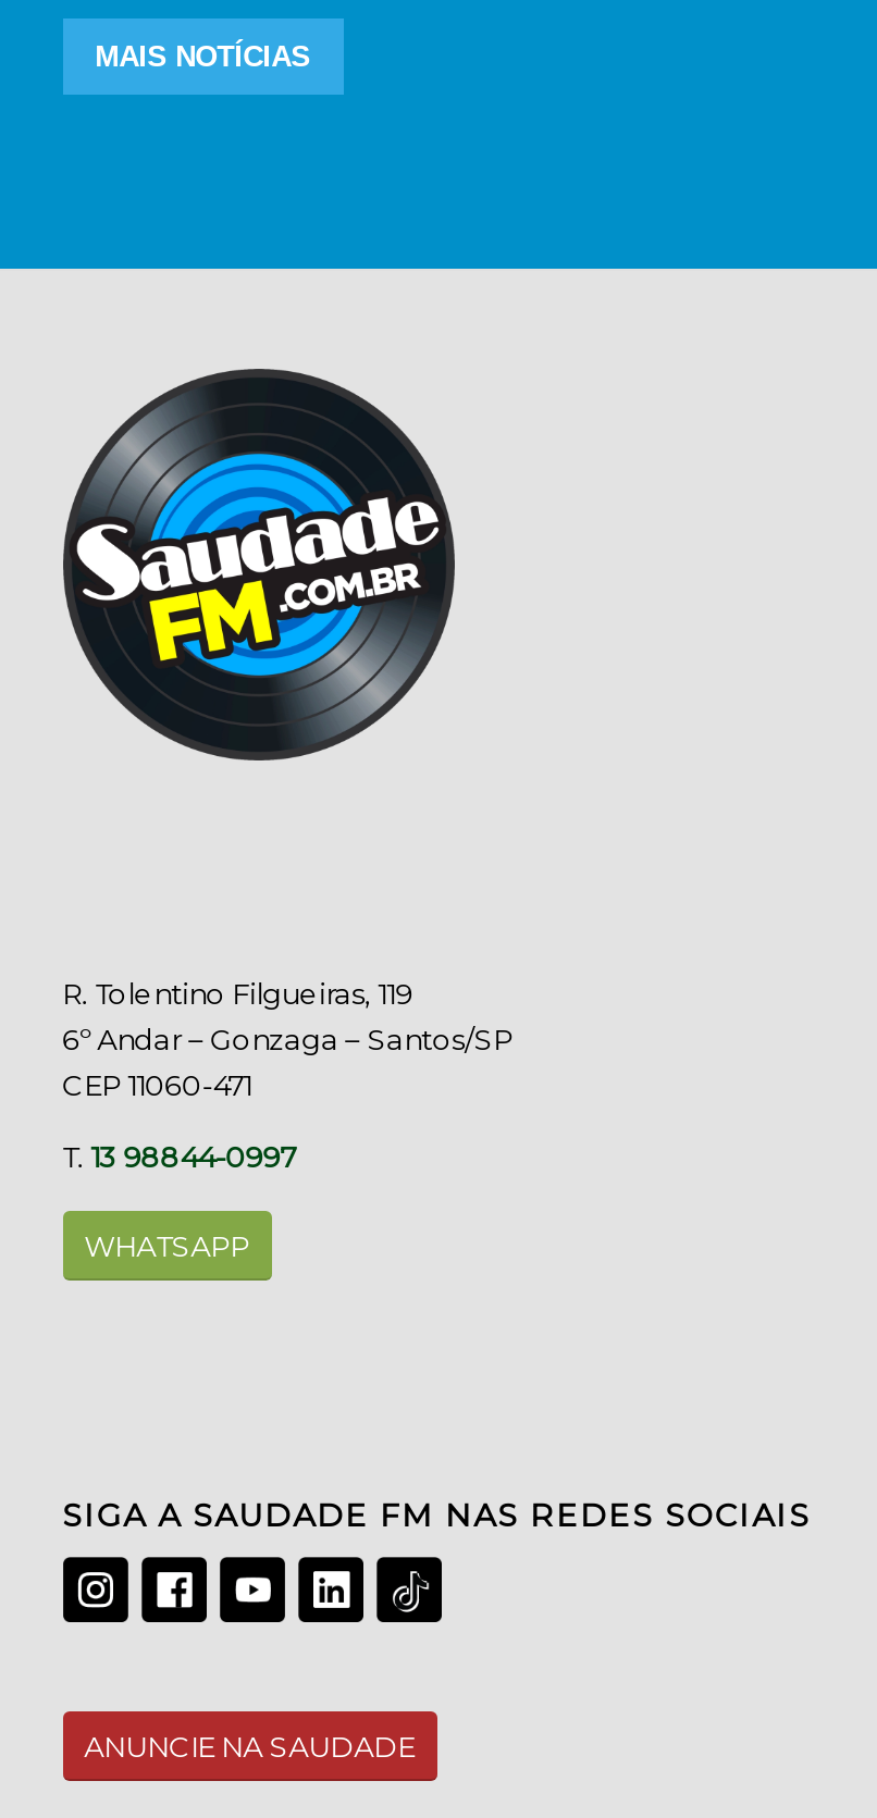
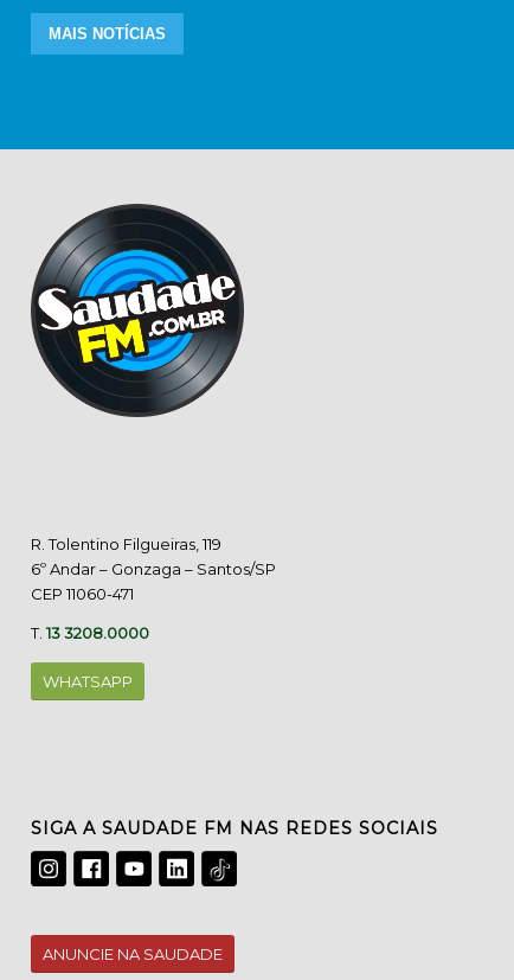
[62,1138,295,1173] T. 13 98844-0997 -> [30,623,149,642] T. 13 3208.0000

